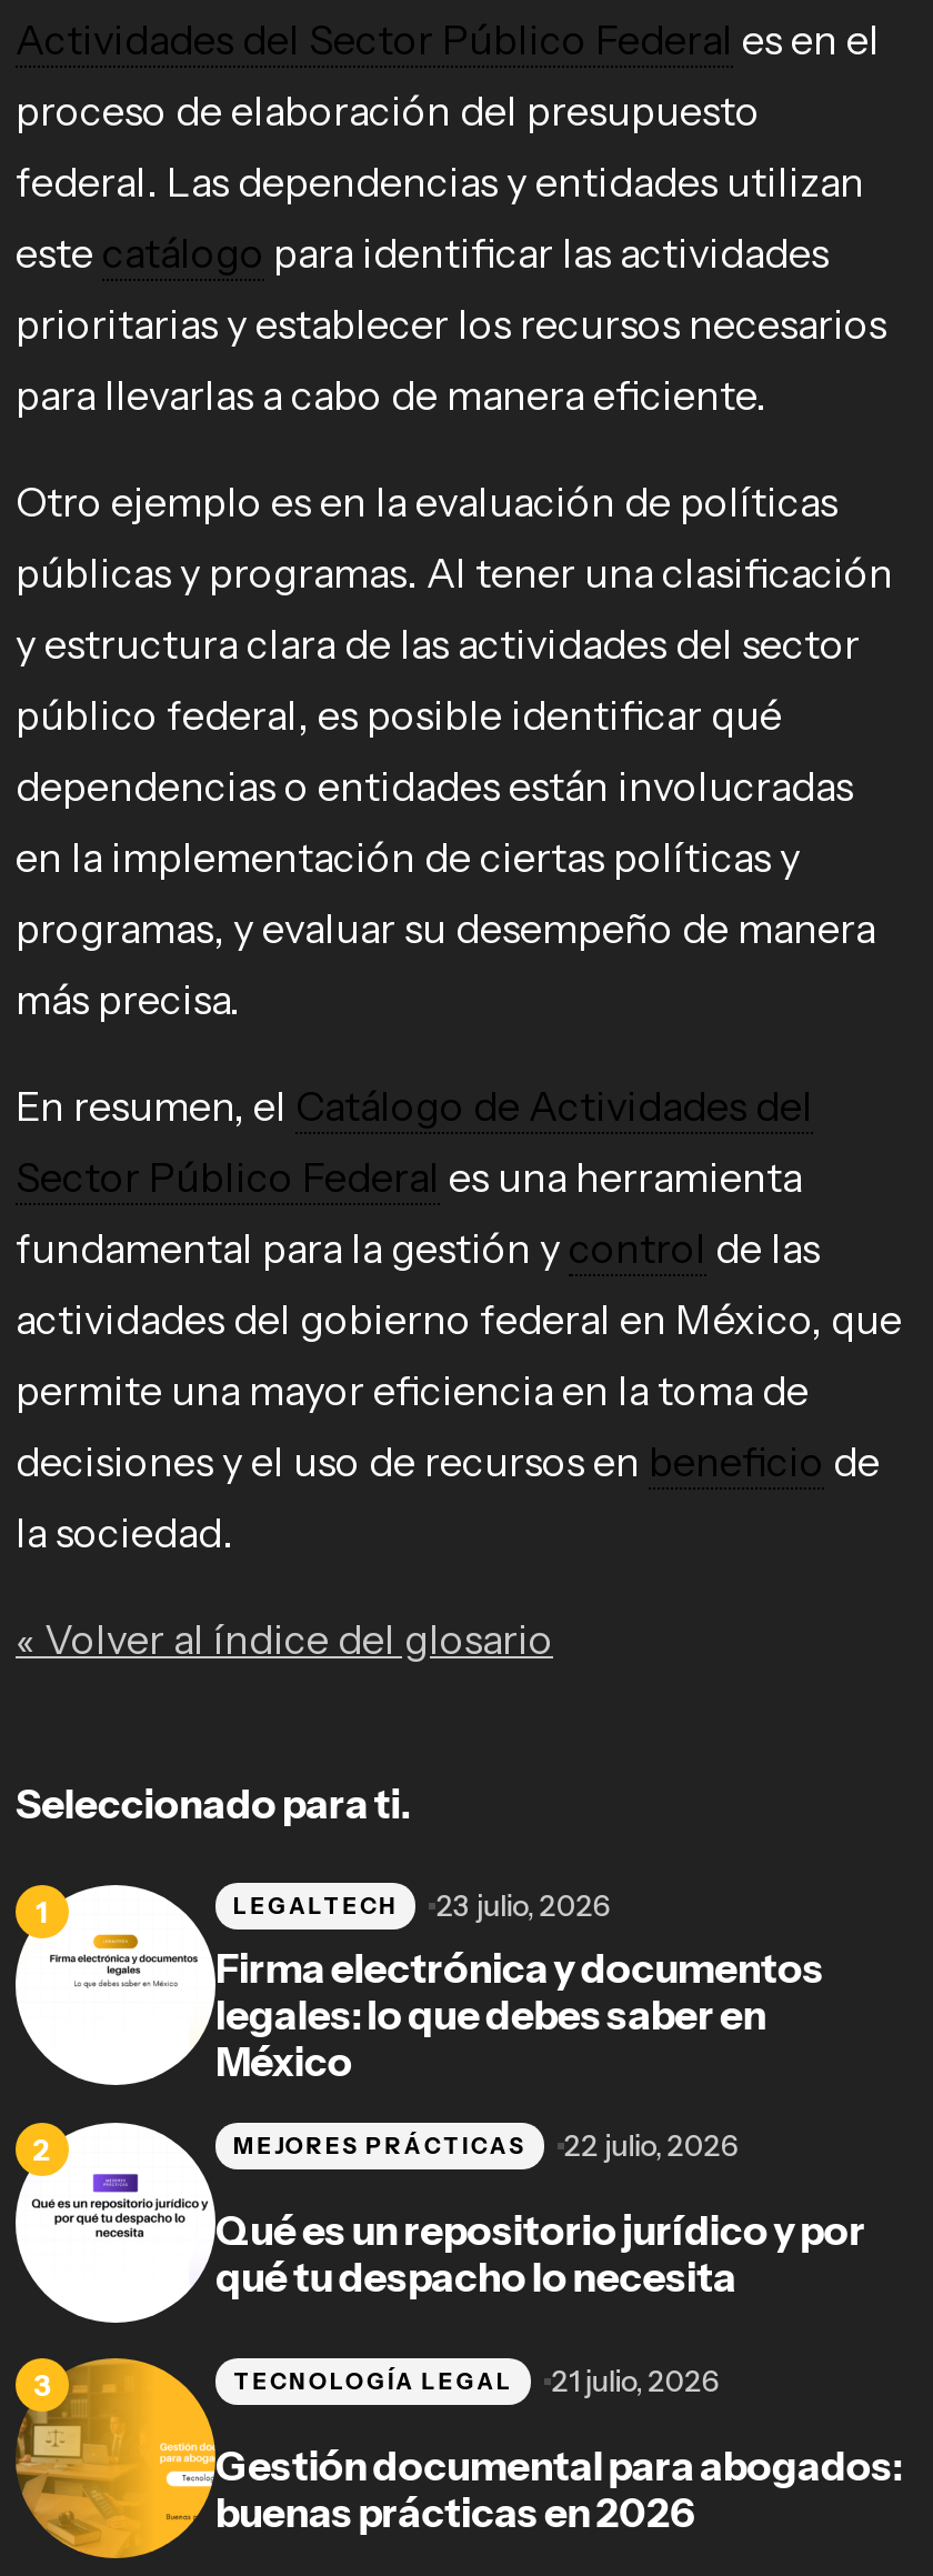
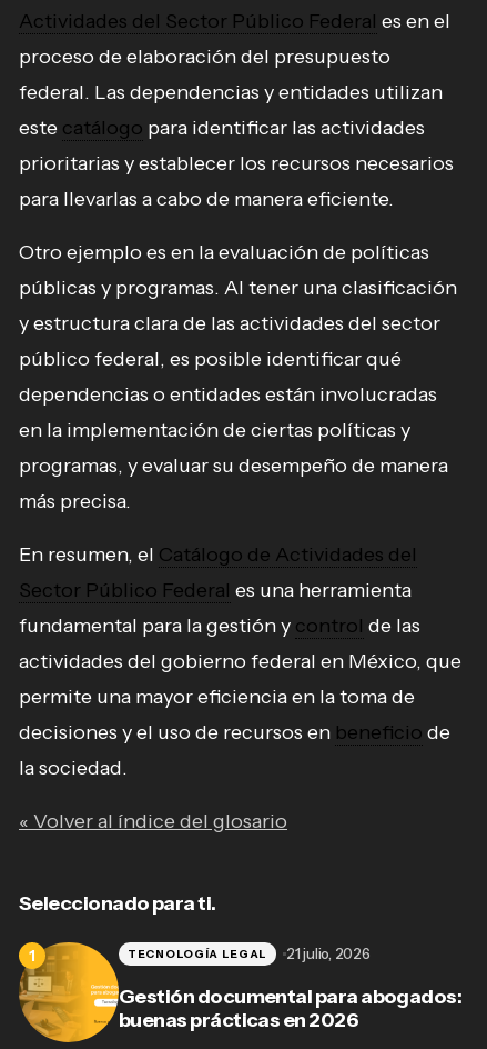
[13,1883,824,2087] [image] | Firma electrónica y documentos | legales: lo que debes saber en | México -> none
[233,1887,610,1923] LEGALTECH | 23 julio, 2026 -> none
[13,2121,865,2325] [image] | Qué es un repositorio jurídico y por | qué tu despacho lo necesita -> none
[233,2127,738,2163] MEJORES PRÁCTICAS | 22 julio, 2026 -> none

